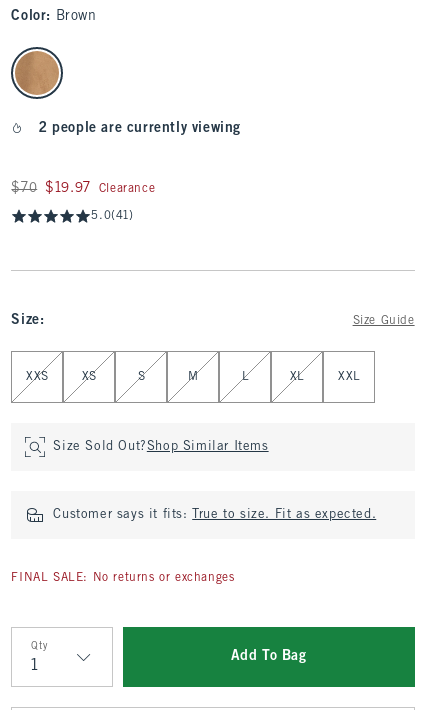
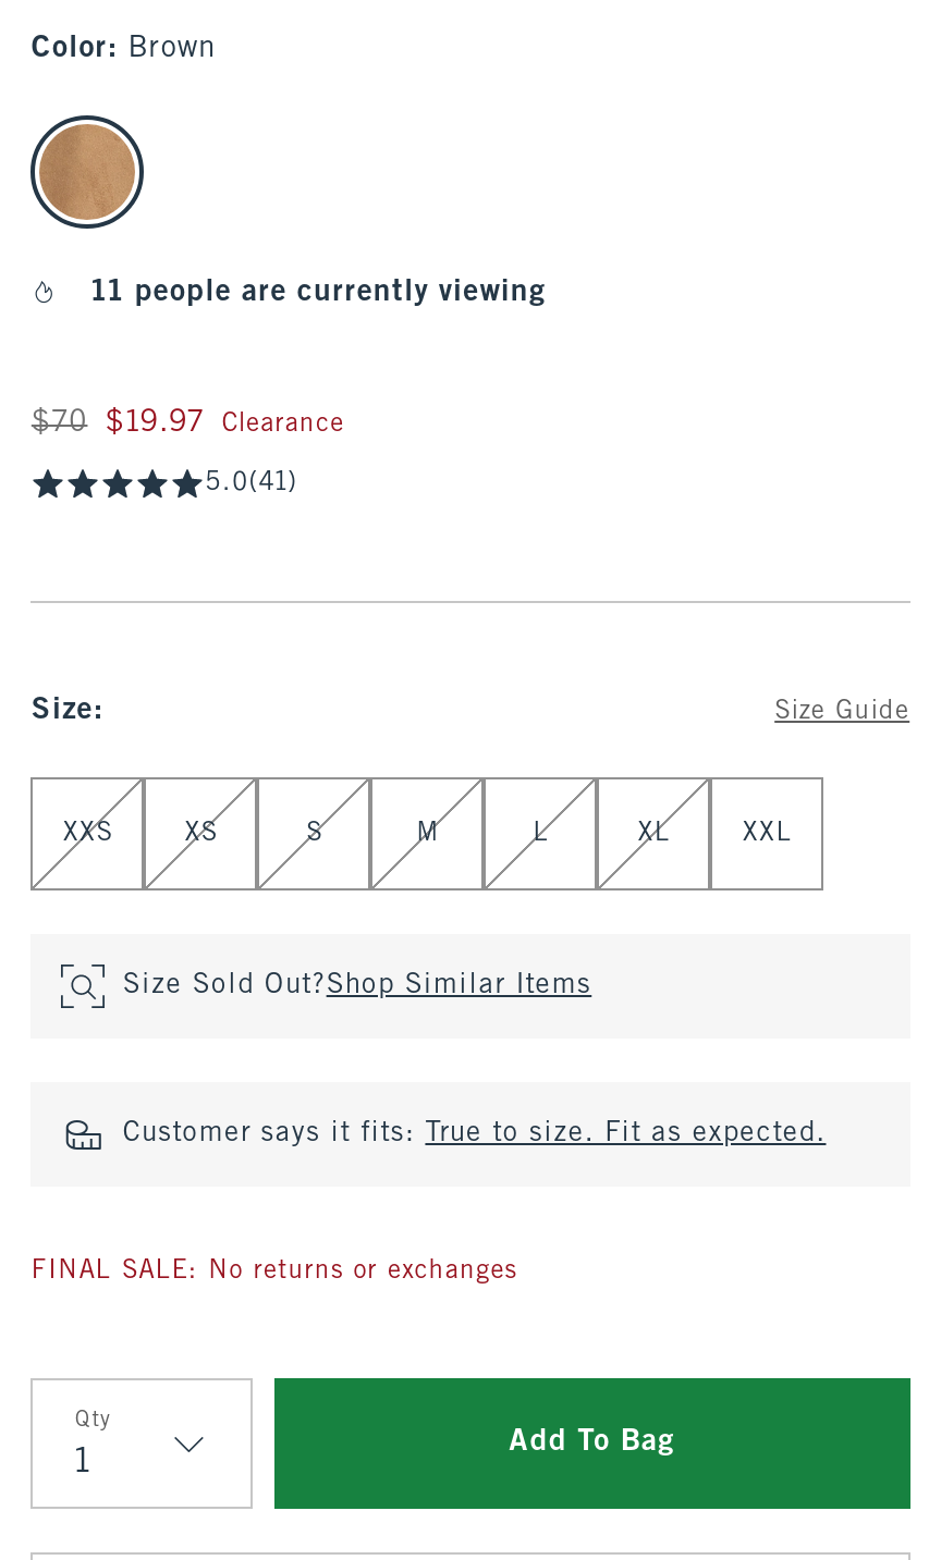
[39,122,241,135] 2 people are currently viewing -> [91,279,546,307] 11 people are currently viewing

